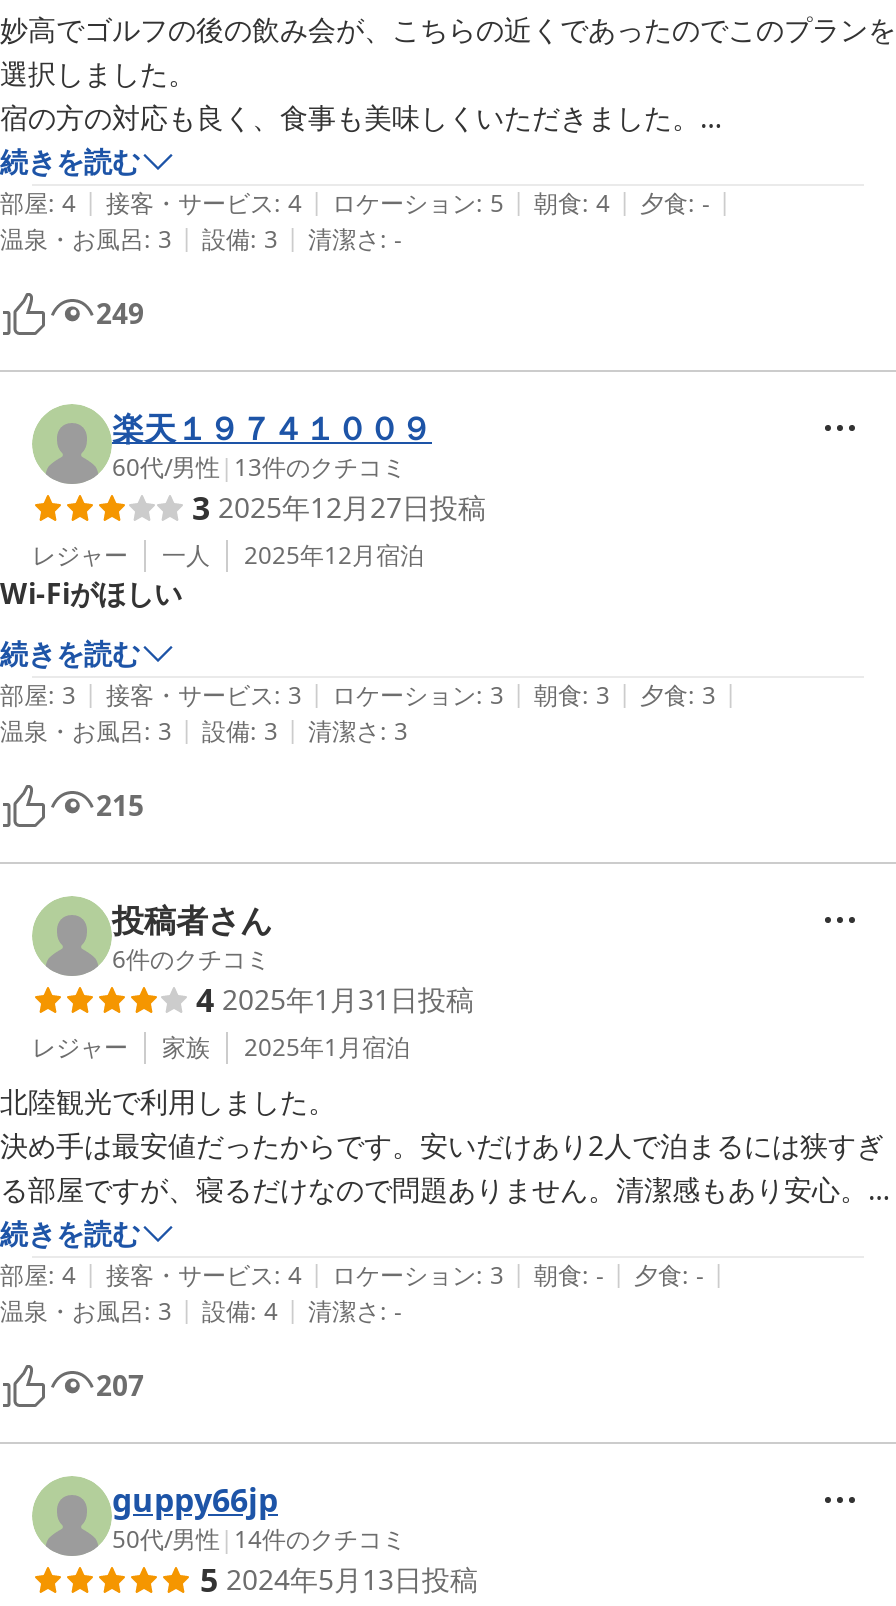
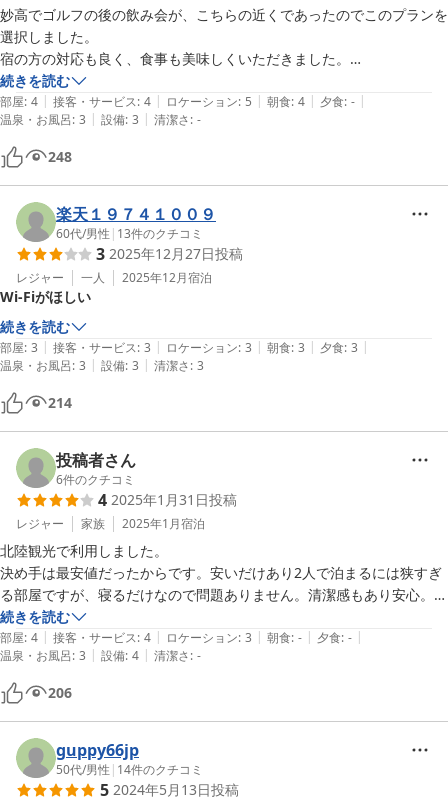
[96,294,144,332] 249 -> [48,147,72,166] 248
[96,786,144,824] 215 -> [48,393,72,412] 214
[96,1366,144,1404] 207 -> [48,683,72,702] 206

